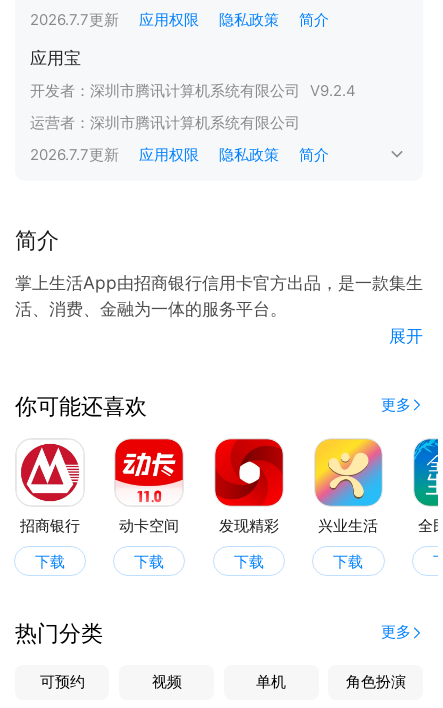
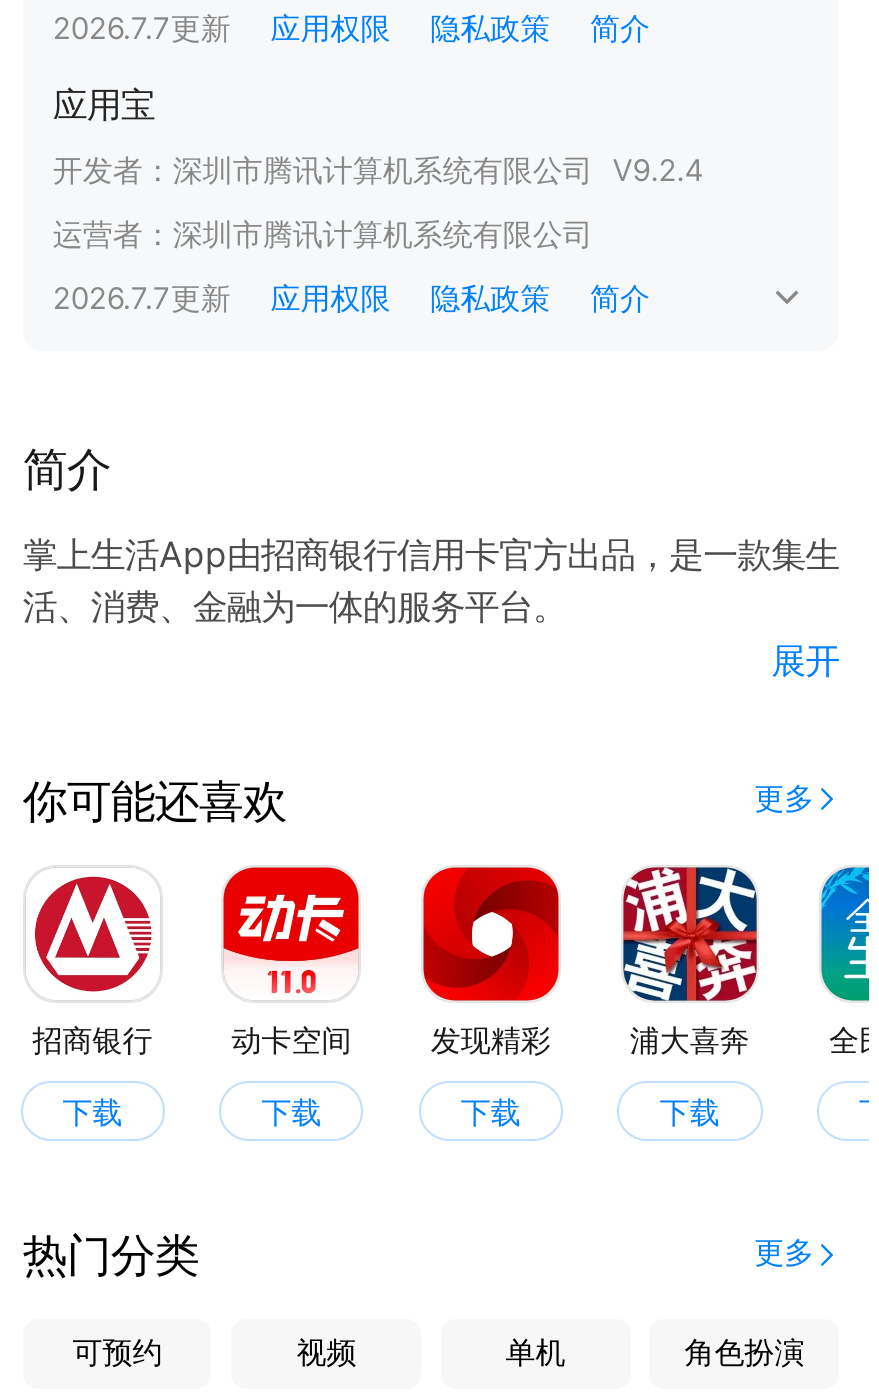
[314,438,383,535] [image] | 兴业生活 -> [621,865,759,1059] [image] | 浦大喜奔

